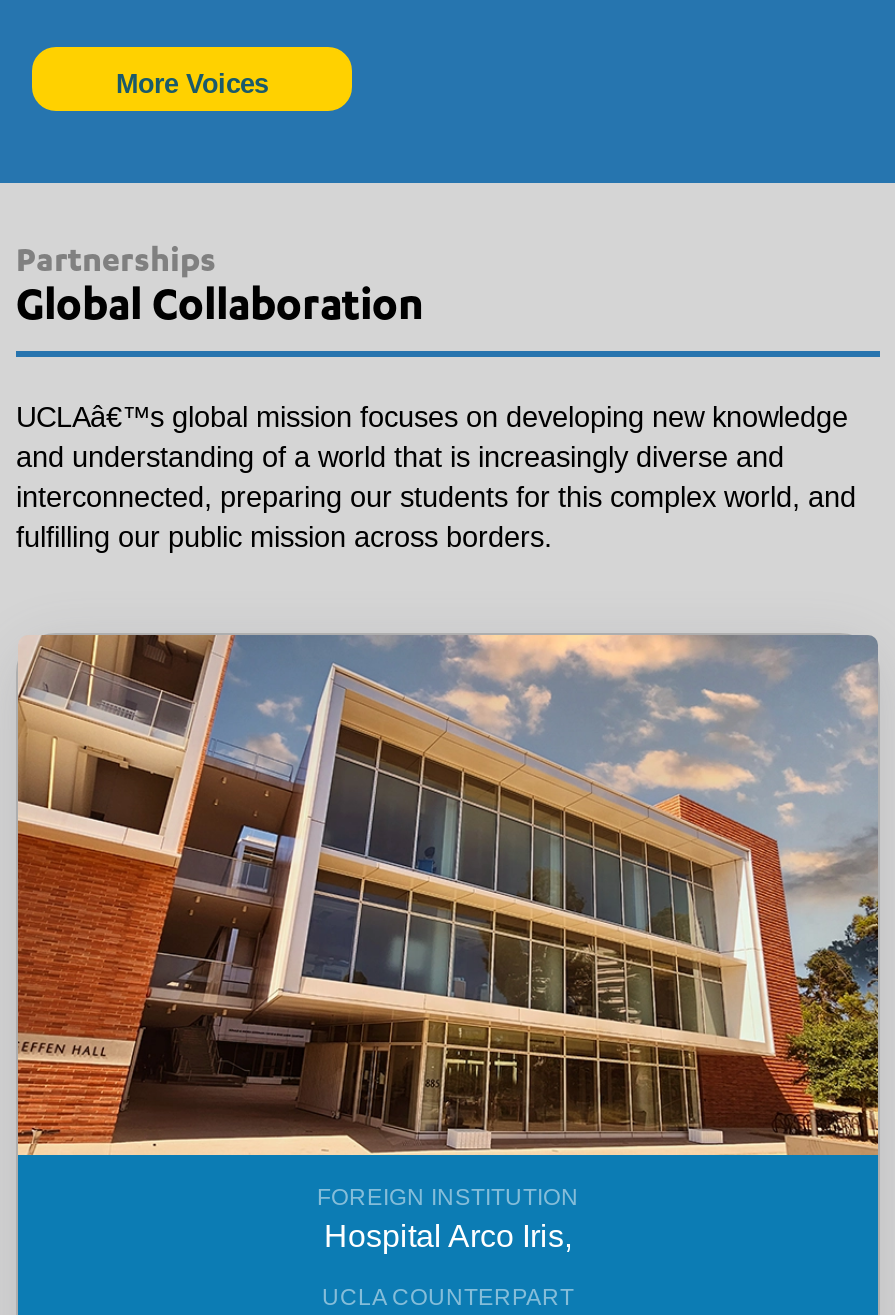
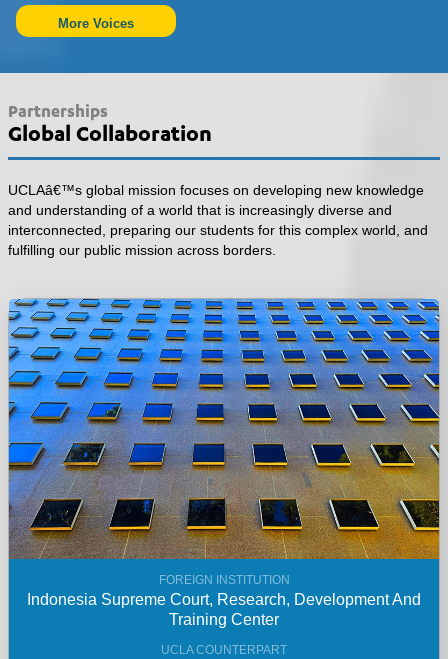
[16,633,880,1253] [image] | Hospital Arco Iris, -> [8,298,440,628] [image] | Indonesia Supreme Court, Research, Development And | Training Center

